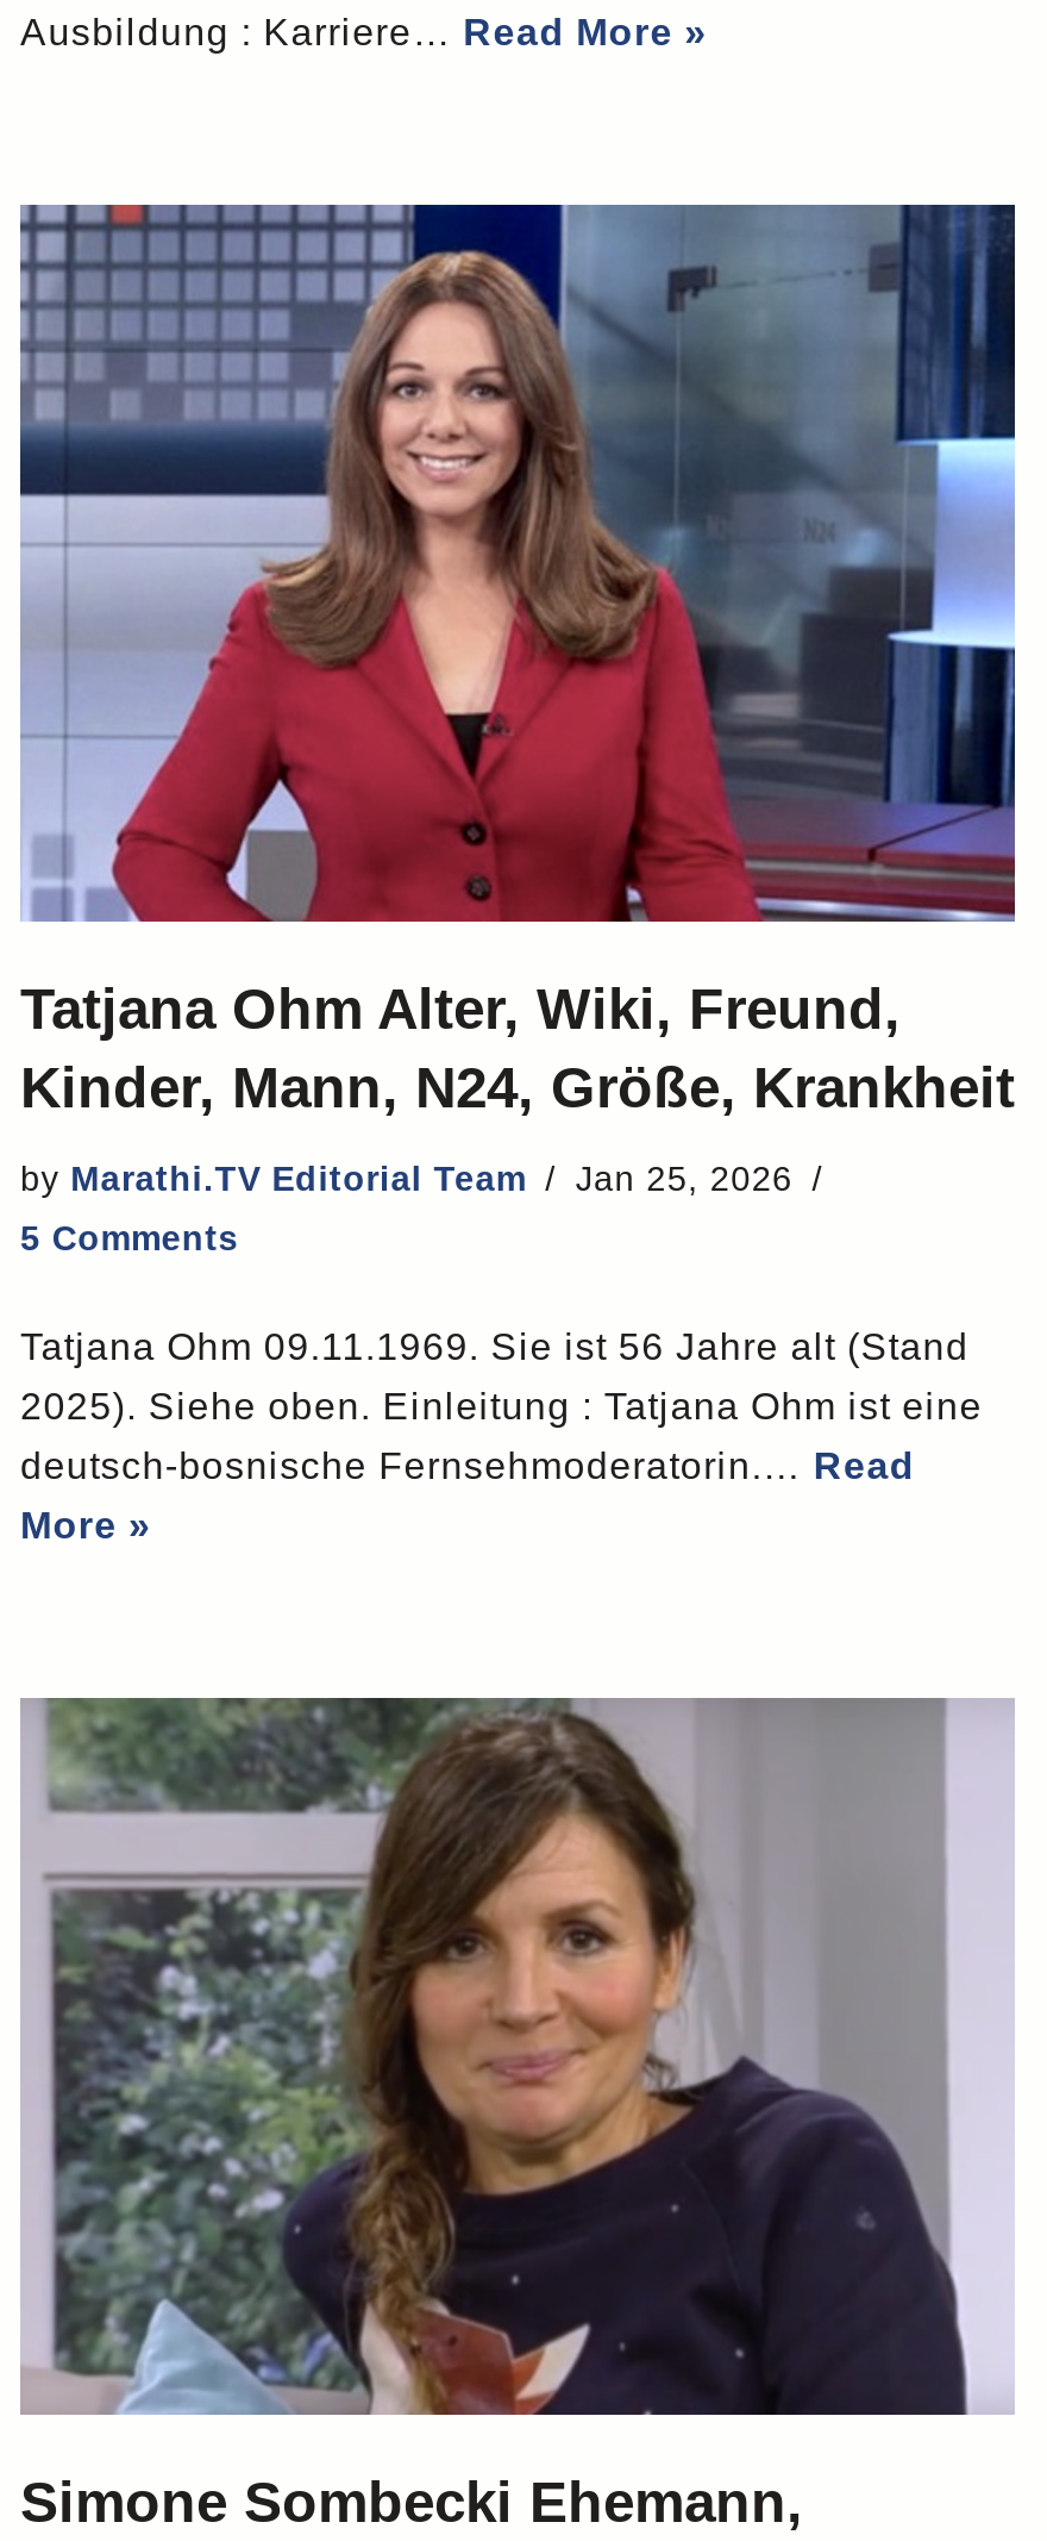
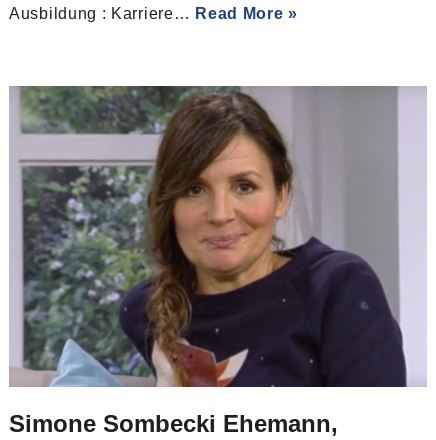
[20,202,1017,1545] [image] | Tatjana Ohm Alter, Wiki, Freund, | Kinder, Mann, N24, Größe, Krankheit | by Marathi.TV Editorial Team | Jan 25, 2026 | 5 Comments | Tatjana Ohm 09.11.1969. Sie ist 56 Jahre alt (Stand | 2025). Siehe oben. Einleitung : Tatjana Ohm ist eine | deutsch-bosnische Fernsehmoderatorin.… Read | More » -> none

